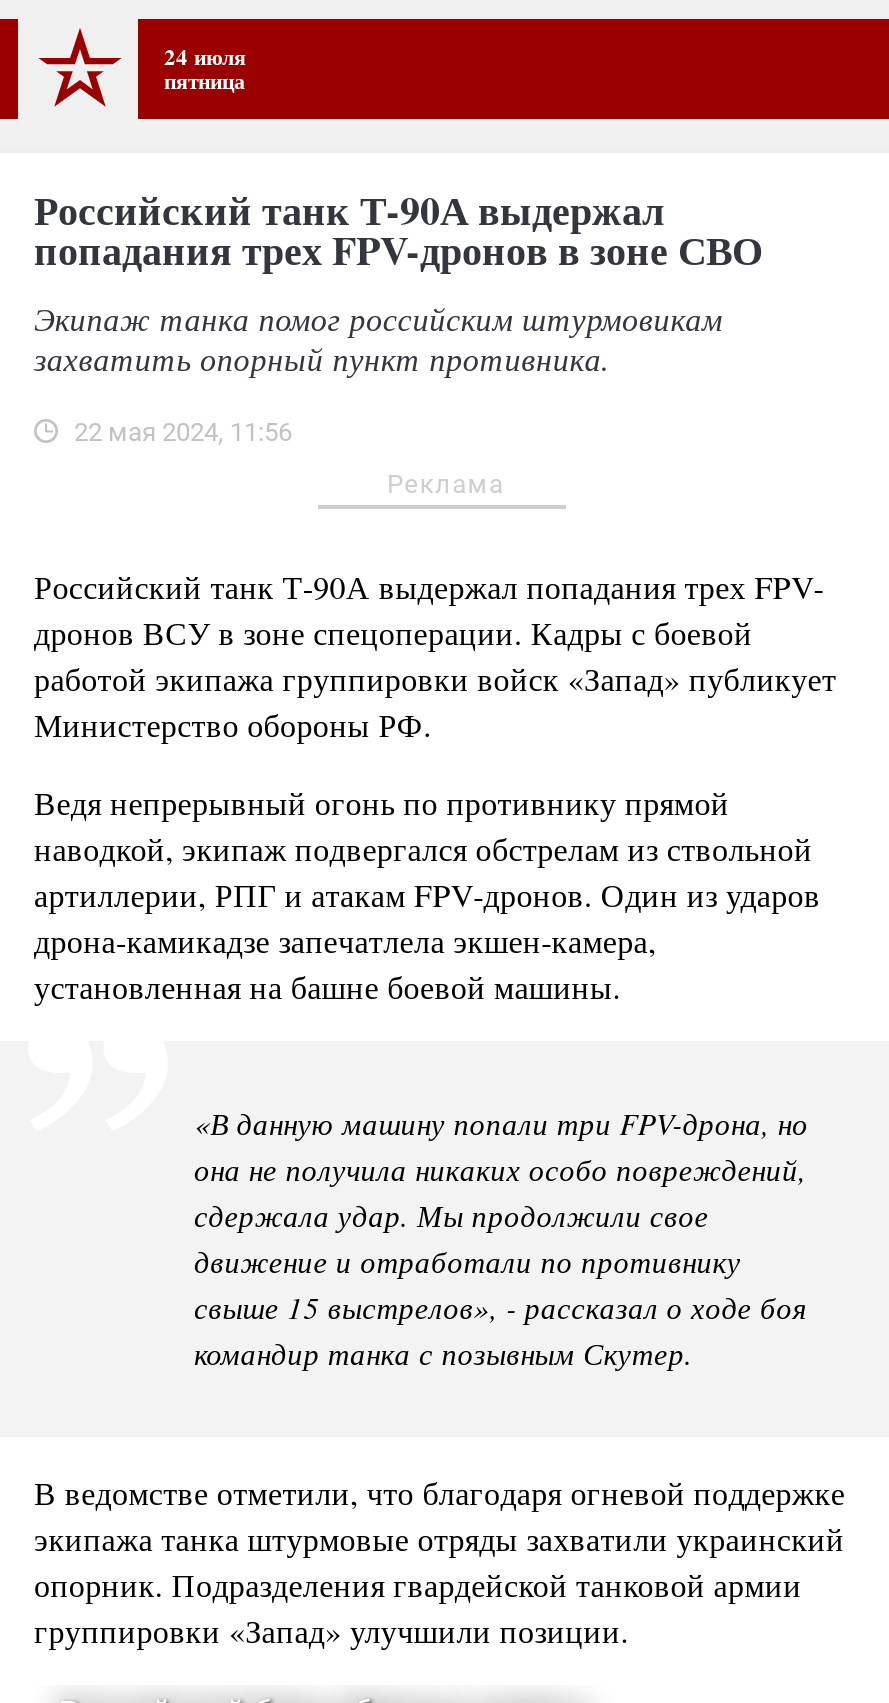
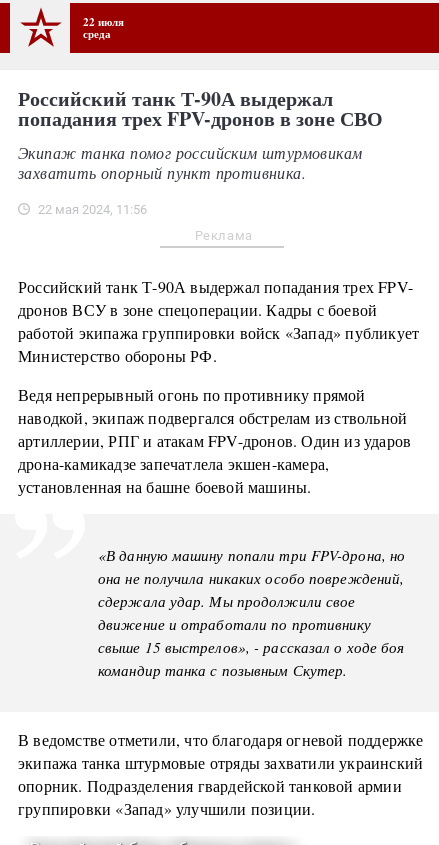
[164,39,246,97] 24 июля | пятница -> [83,13,124,42] 22 июля | среда

